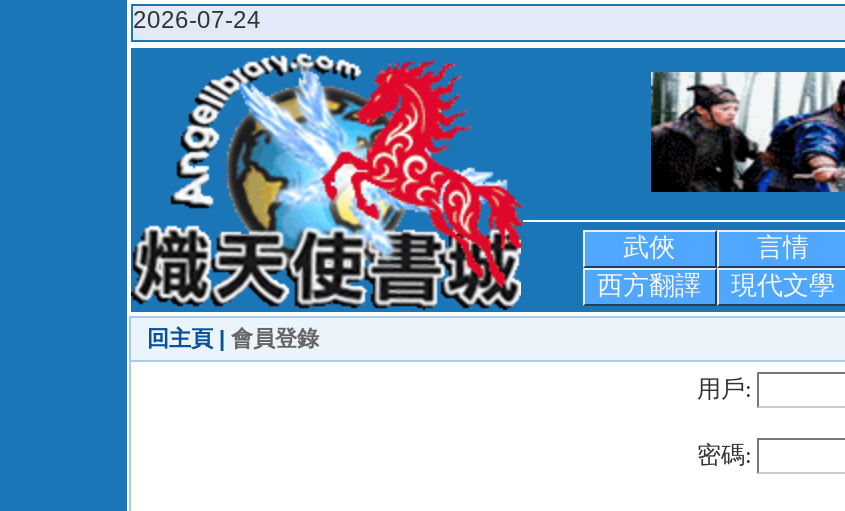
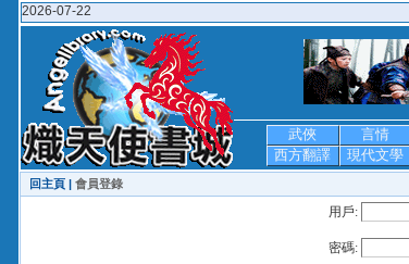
[133,6,261,34] 2026-07-24 -> [22,3,91,18] 2026-07-22

